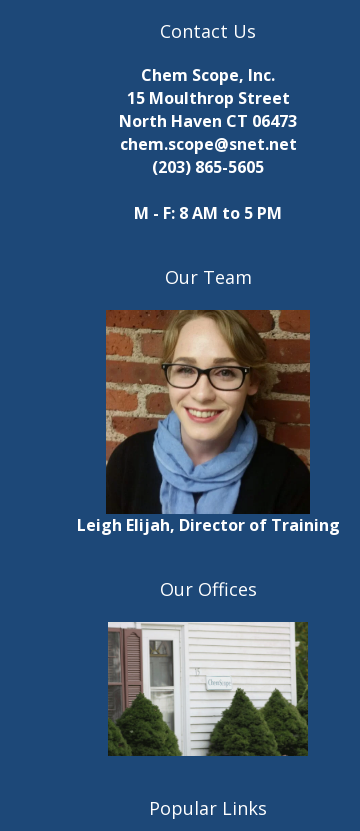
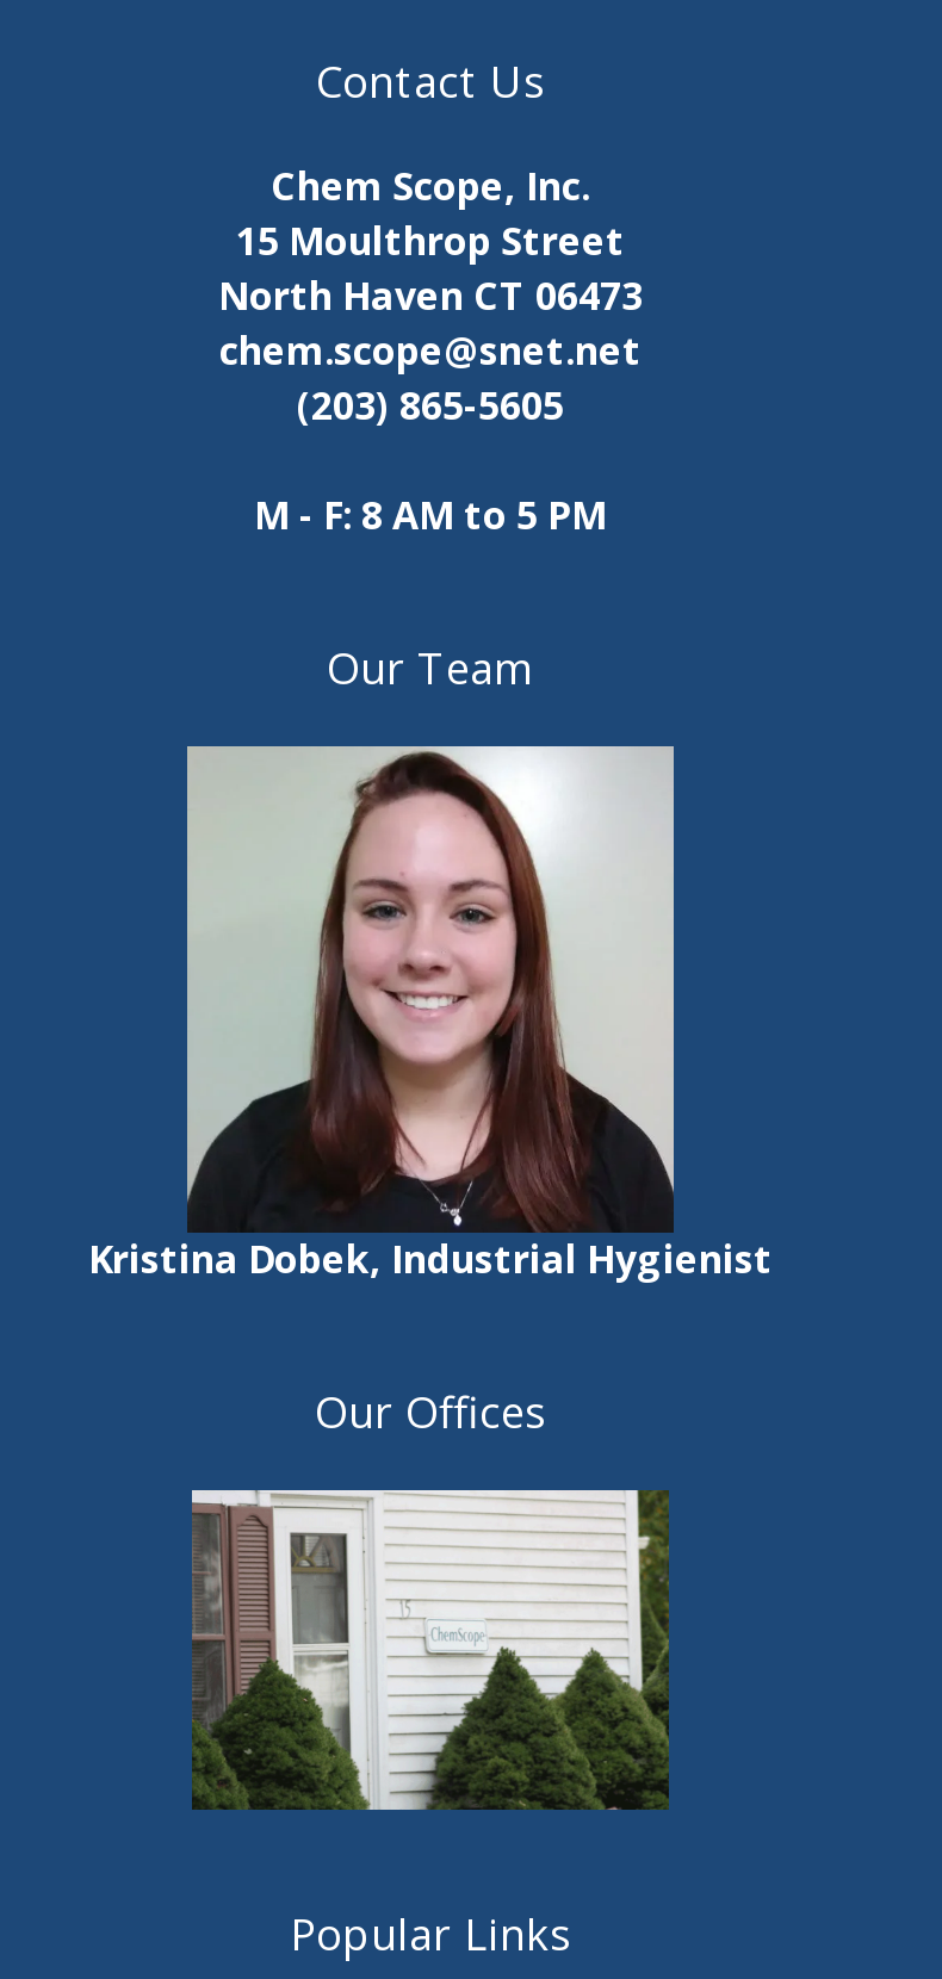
[76,309,339,536] [image] | Leigh Elijah, Director of Training -> [88,744,773,1285] [image] | Kristina Dobek, Industrial Hygienist

